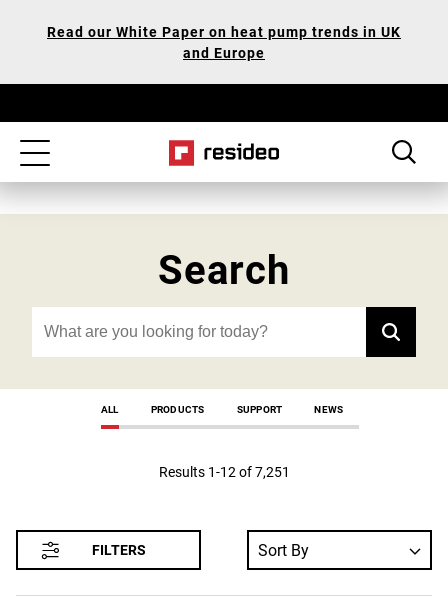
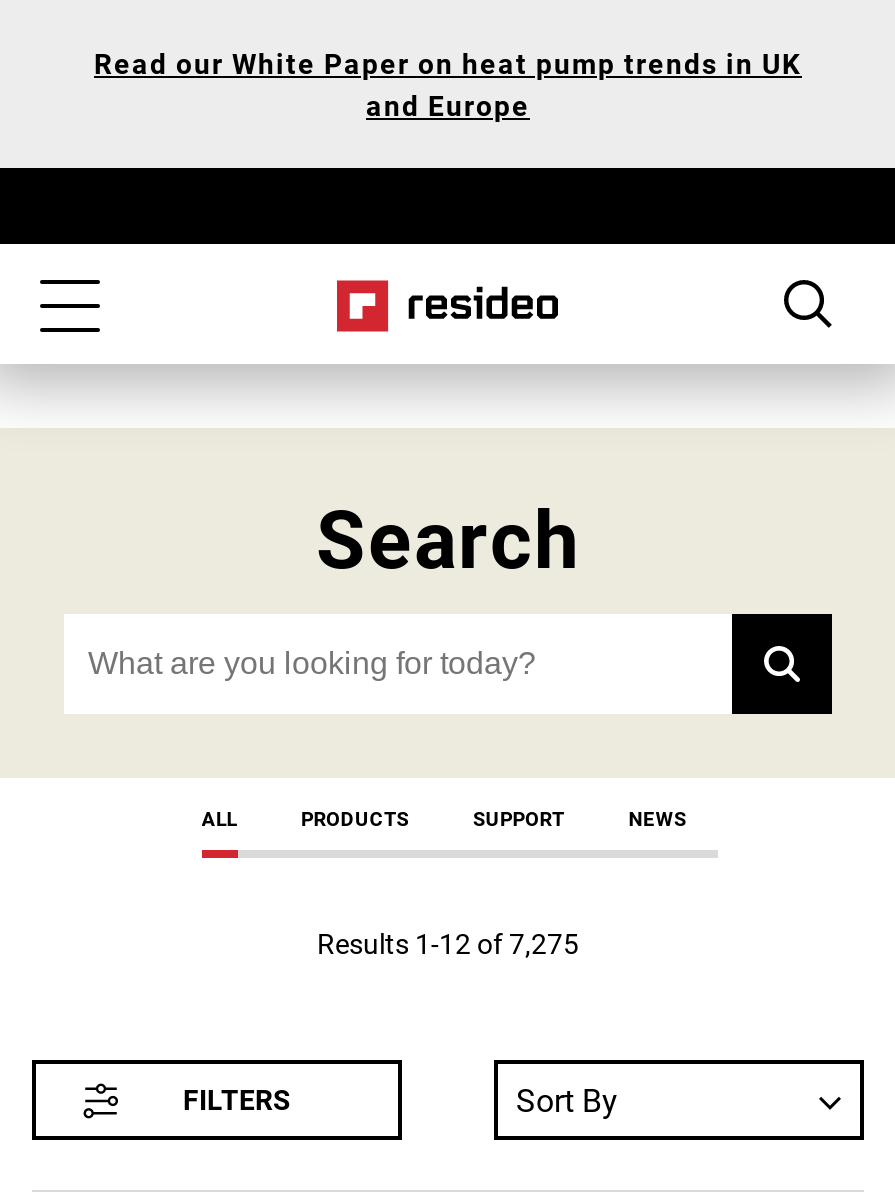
[158,462,289,481] Results 1-12 of 7,251 -> [317,924,579,962] Results 1-12 of 7,275

